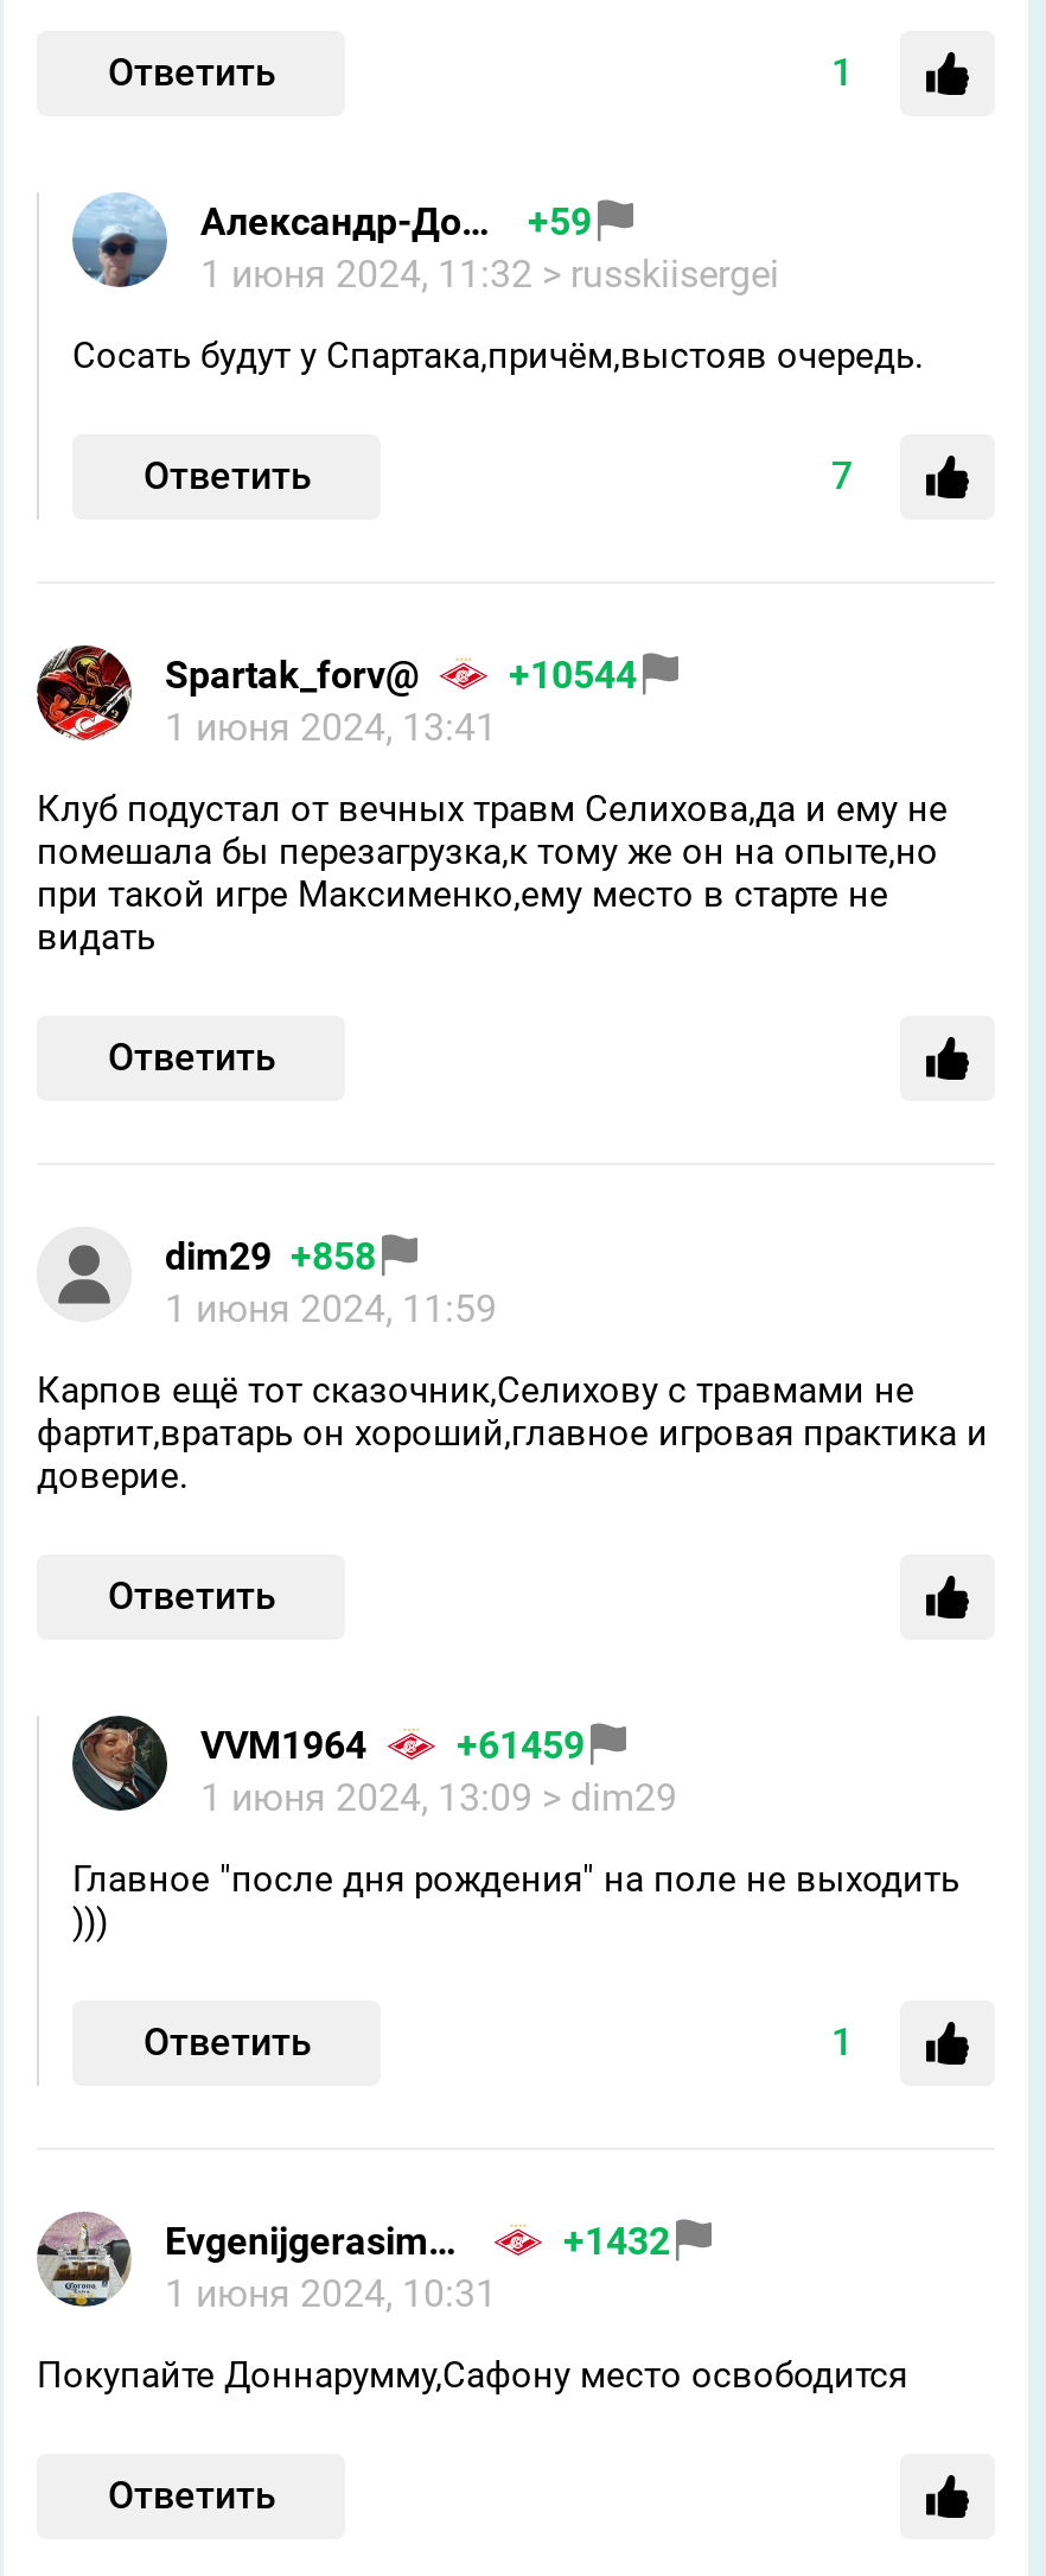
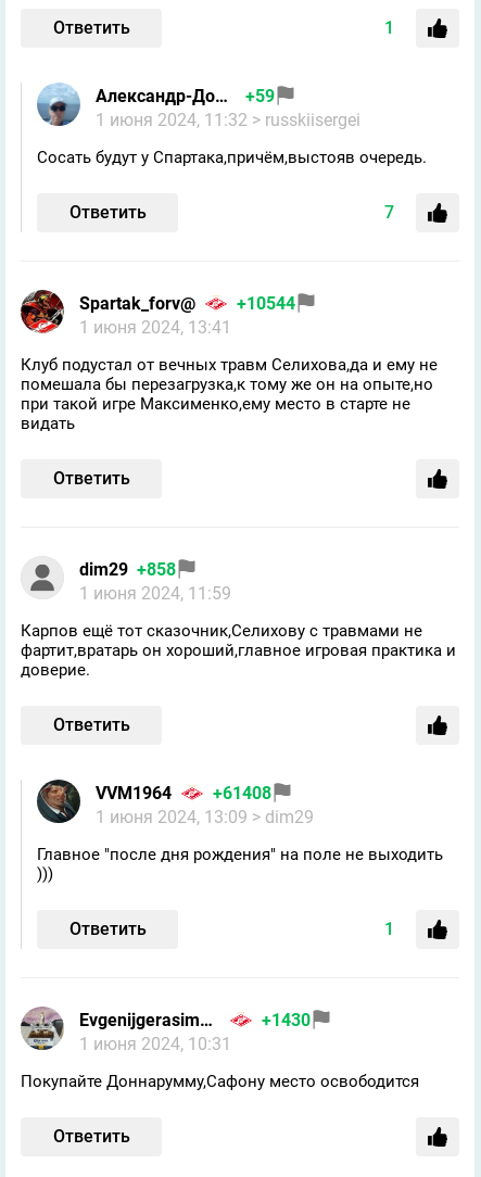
[200,1722,585,1767] VVM1964 +61459 -> [96,783,271,803] VVM1964 +61408
[563,2218,670,2263] +1432 -> [262,1010,311,1030] +1430

